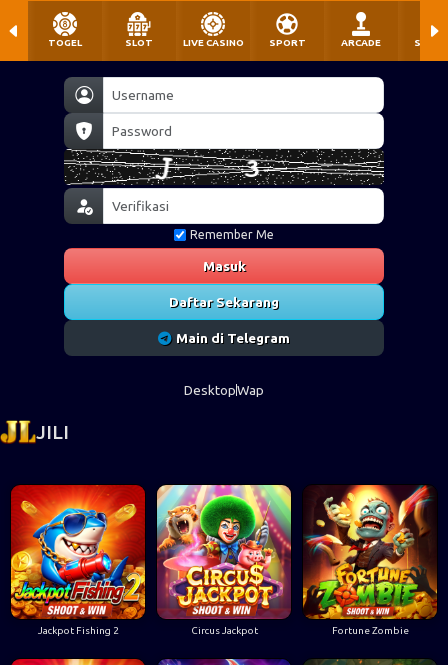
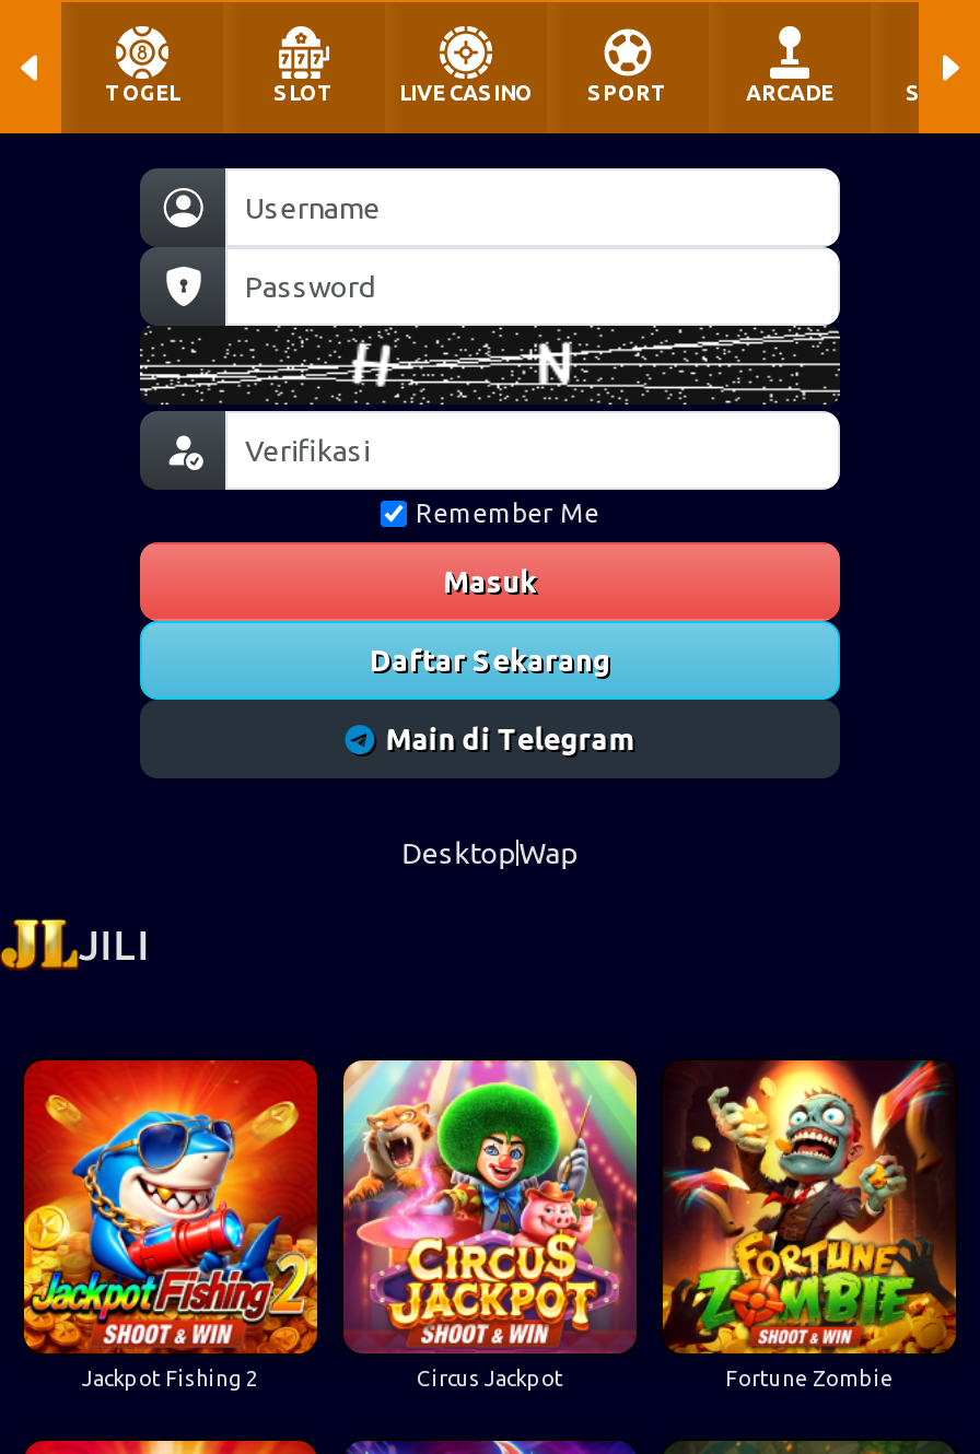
[64,148,385,186] [image] -> [138,326,840,404] [image]

